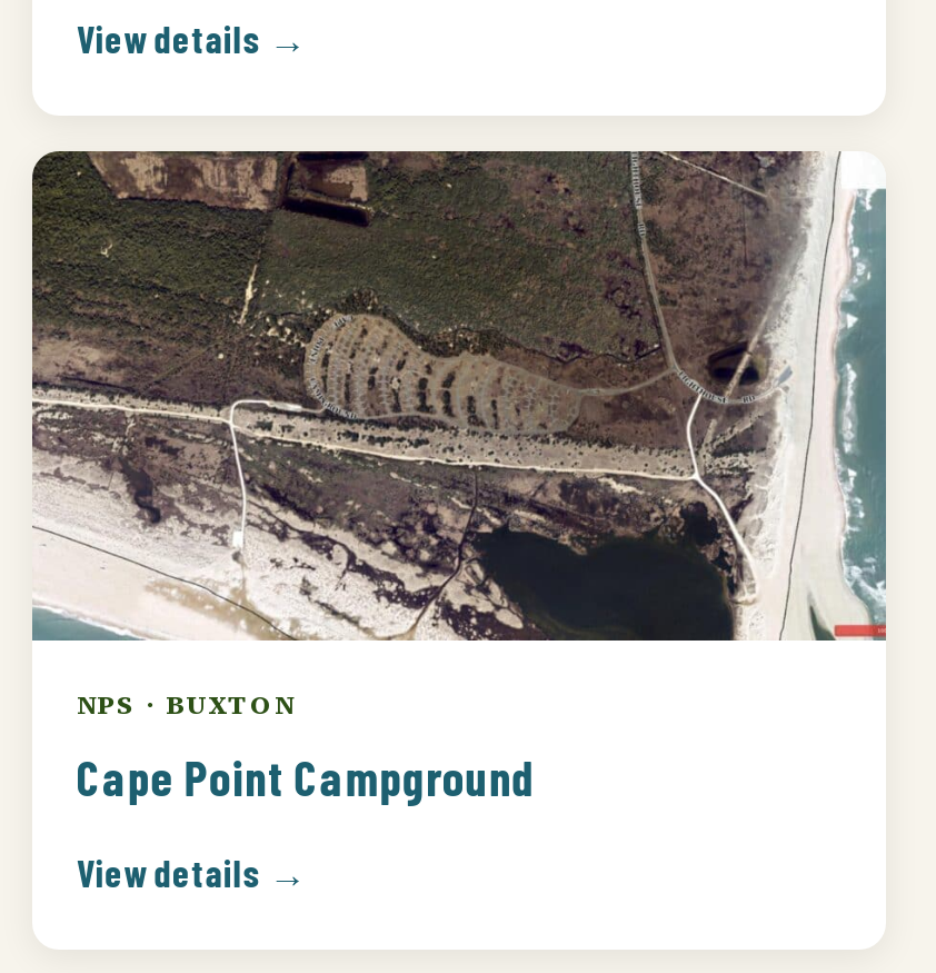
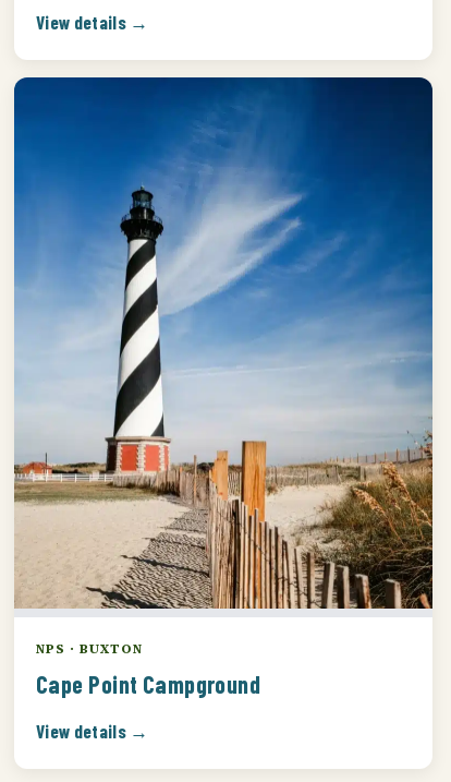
[30,149,888,643] [image] -> [13,76,434,610] [image]

